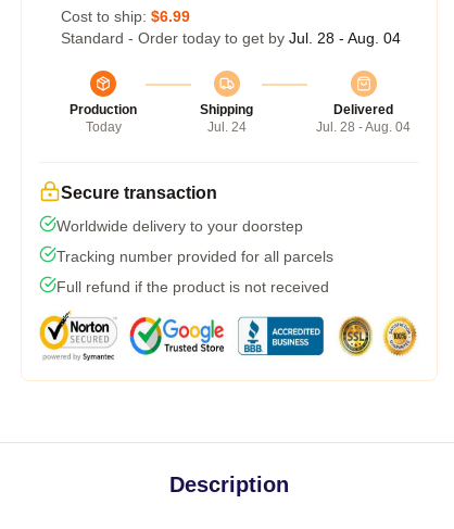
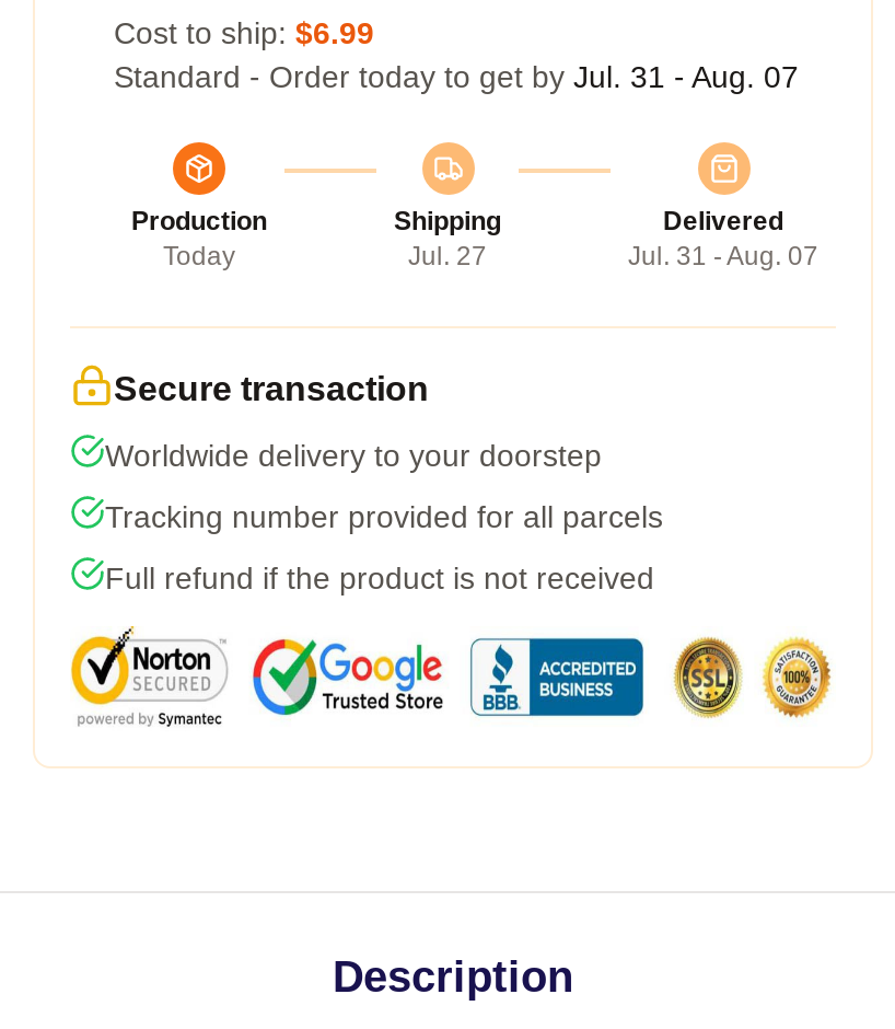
[61,29,401,47] Standard - Order today to get by Jul. 28 - Aug. 04 -> [114,59,799,94] Standard - Order today to get by Jul. 31 - Aug. 07
[207,119,246,135] Jul. 24 -> [408,241,487,271] Jul. 27
[316,119,411,135] Jul. 28 - Aug. 04 -> [628,241,818,271] Jul. 31 - Aug. 07

